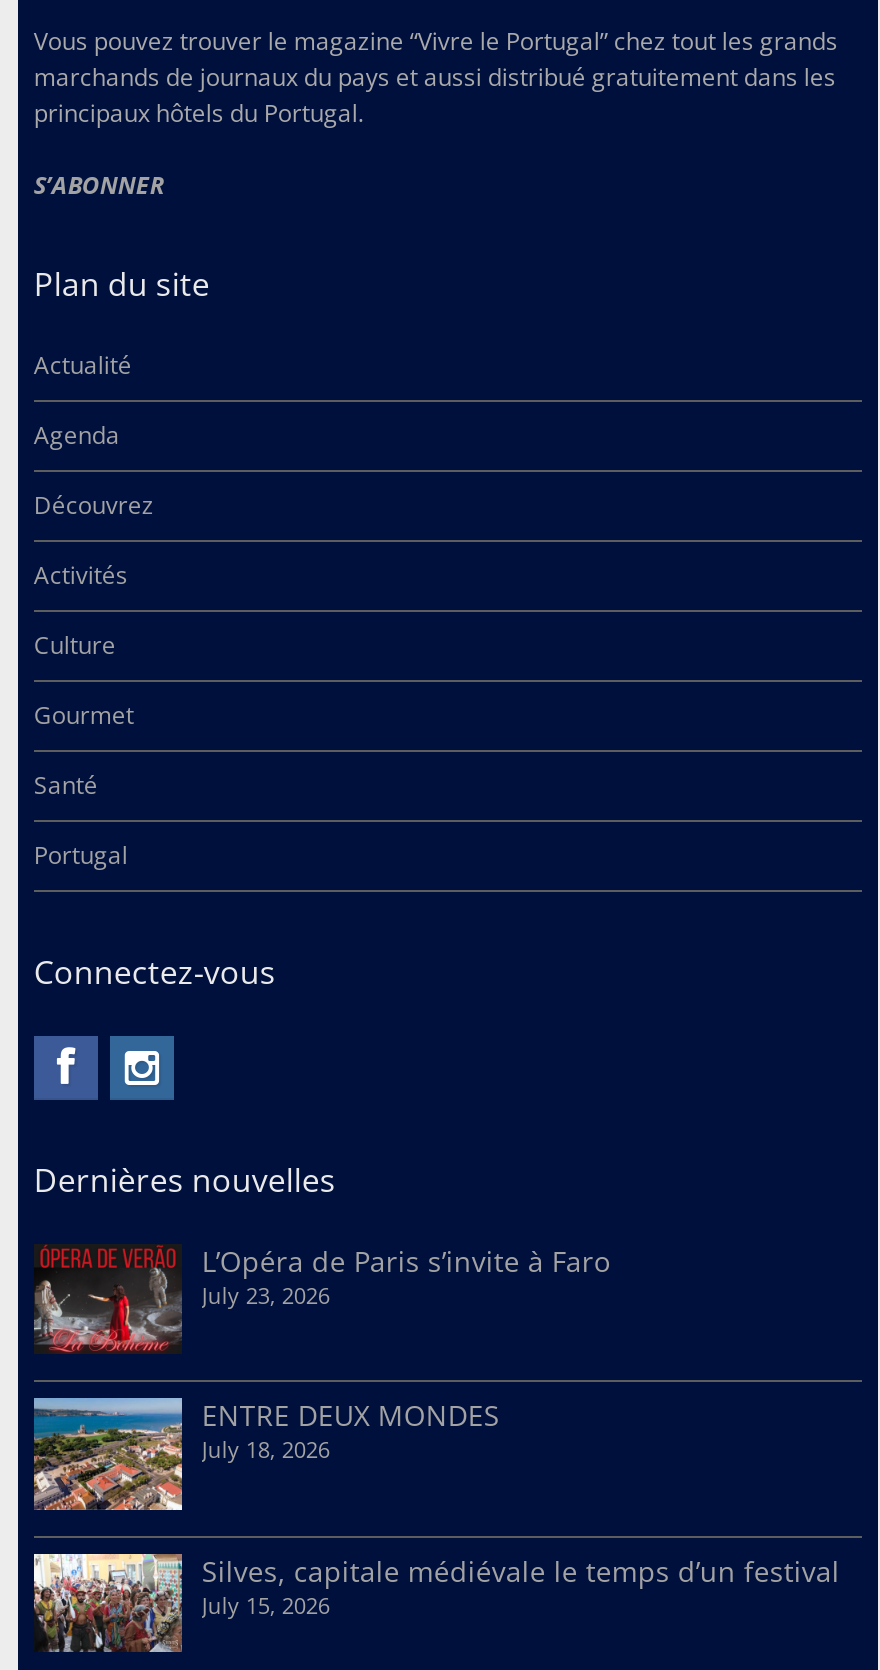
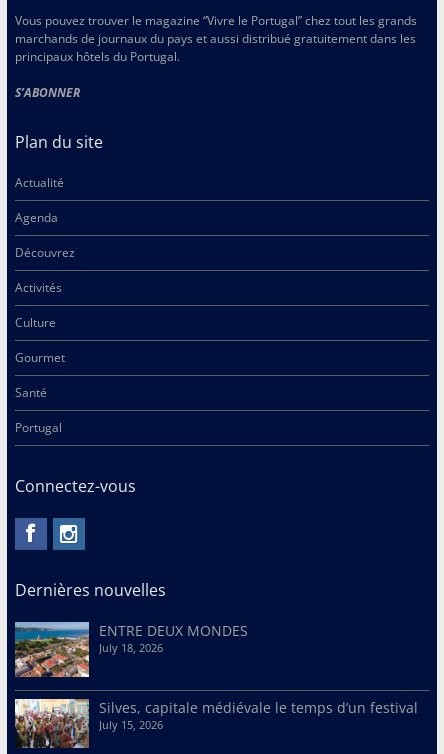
[34,1242,610,1354] [image] | L’Opéra de Paris s’invite à Faro | July 23, 2026 -> none

